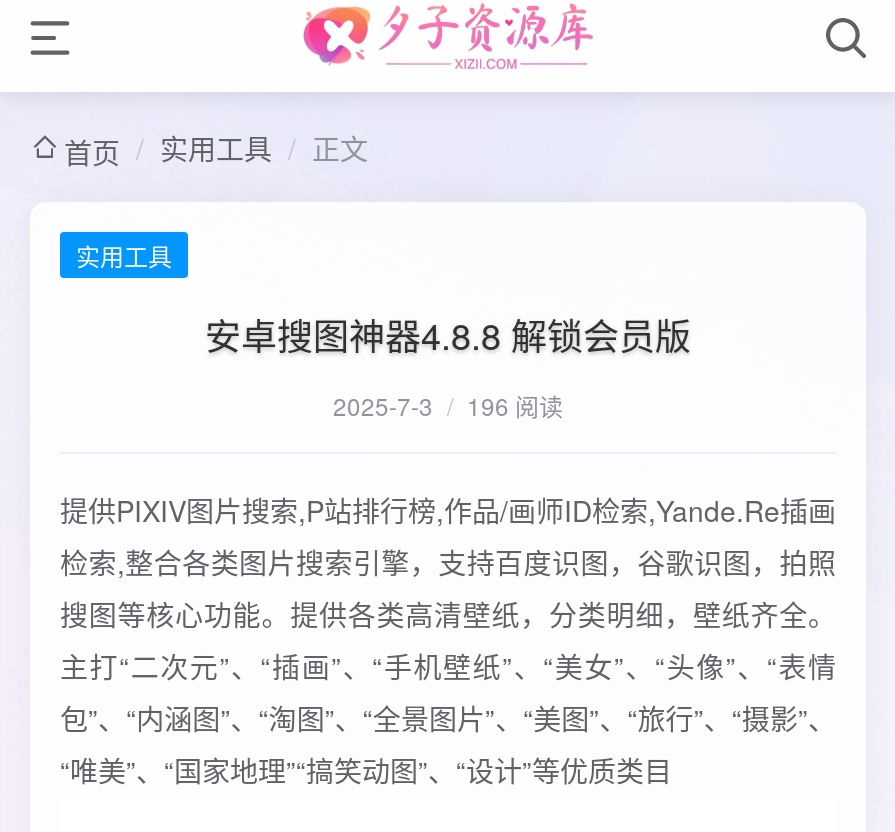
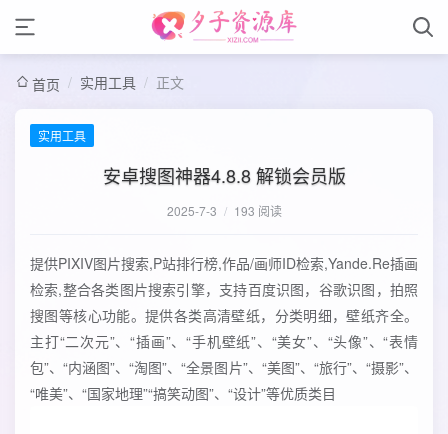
[333,388,563,422] 2025-7-3 / 196 阅读 -> [166,202,281,219] 2025-7-3 / 193 阅读

